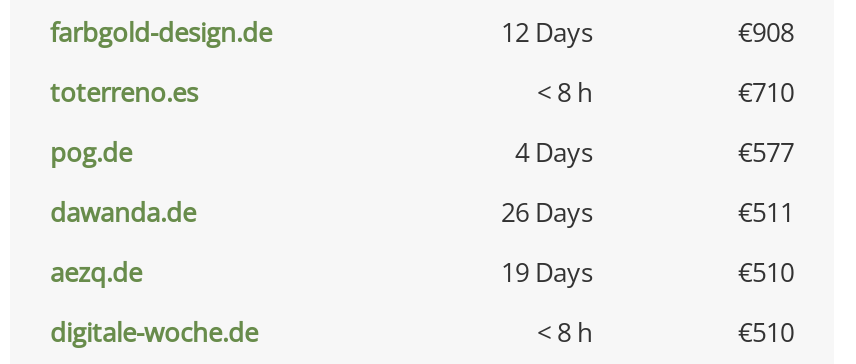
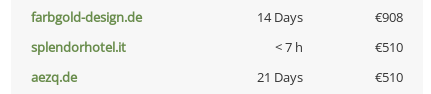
[501,14,593,50] 12 Days -> [256,8,302,26] 14 Days
[50,74,794,290] toterreno.es | < 8 h | €710 | pog.de | 4 Days | €577 | dawanda.de | 26 Days | €511 | aezq.de | 19 Days -> [31,38,302,56] splendorhotel.it | < 7 h
[50,314,593,350] digitale-woche.de | < 8 h -> [31,68,302,86] aezq.de | 21 Days

